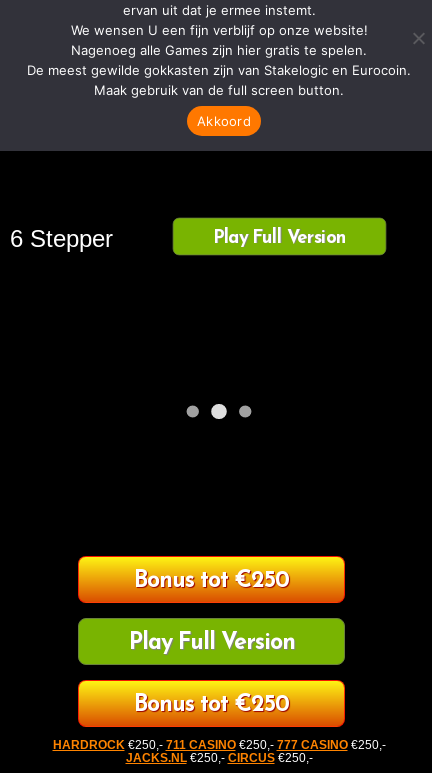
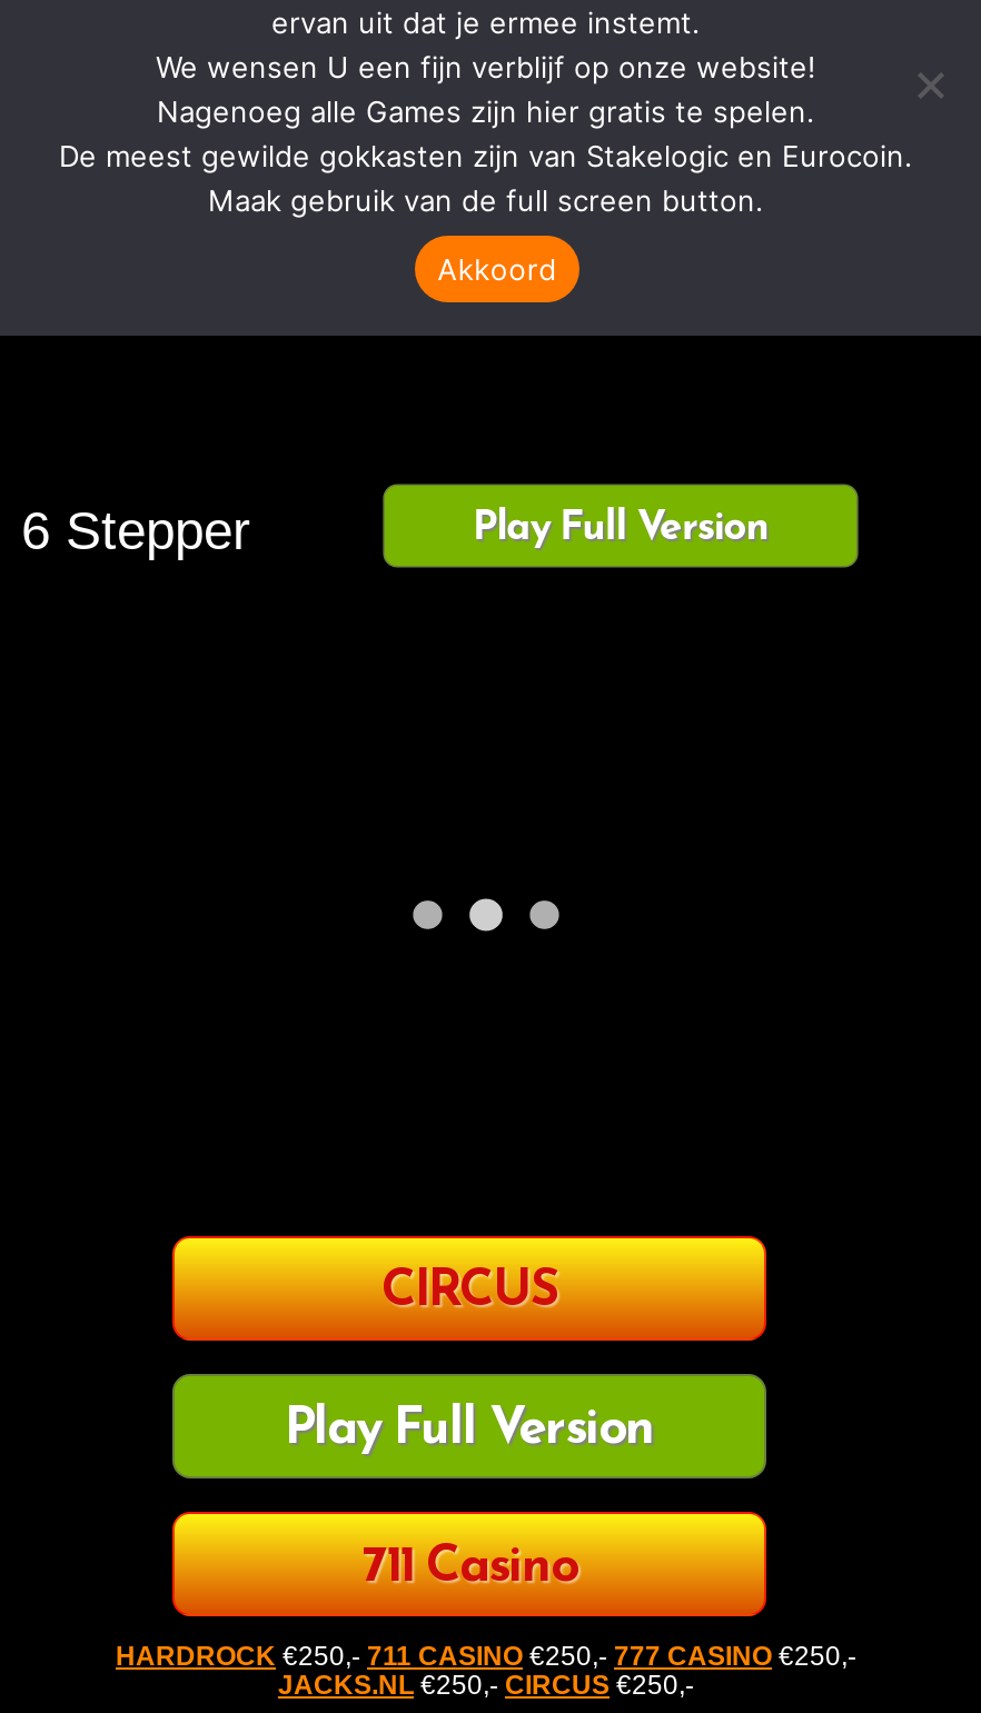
[134,570,289,593] Bonus tot €250 -> [381,1268,557,1319] CIRCUS
[134,694,289,717] Bonus tot €250 -> [361,1544,577,1595] 711 Casino

